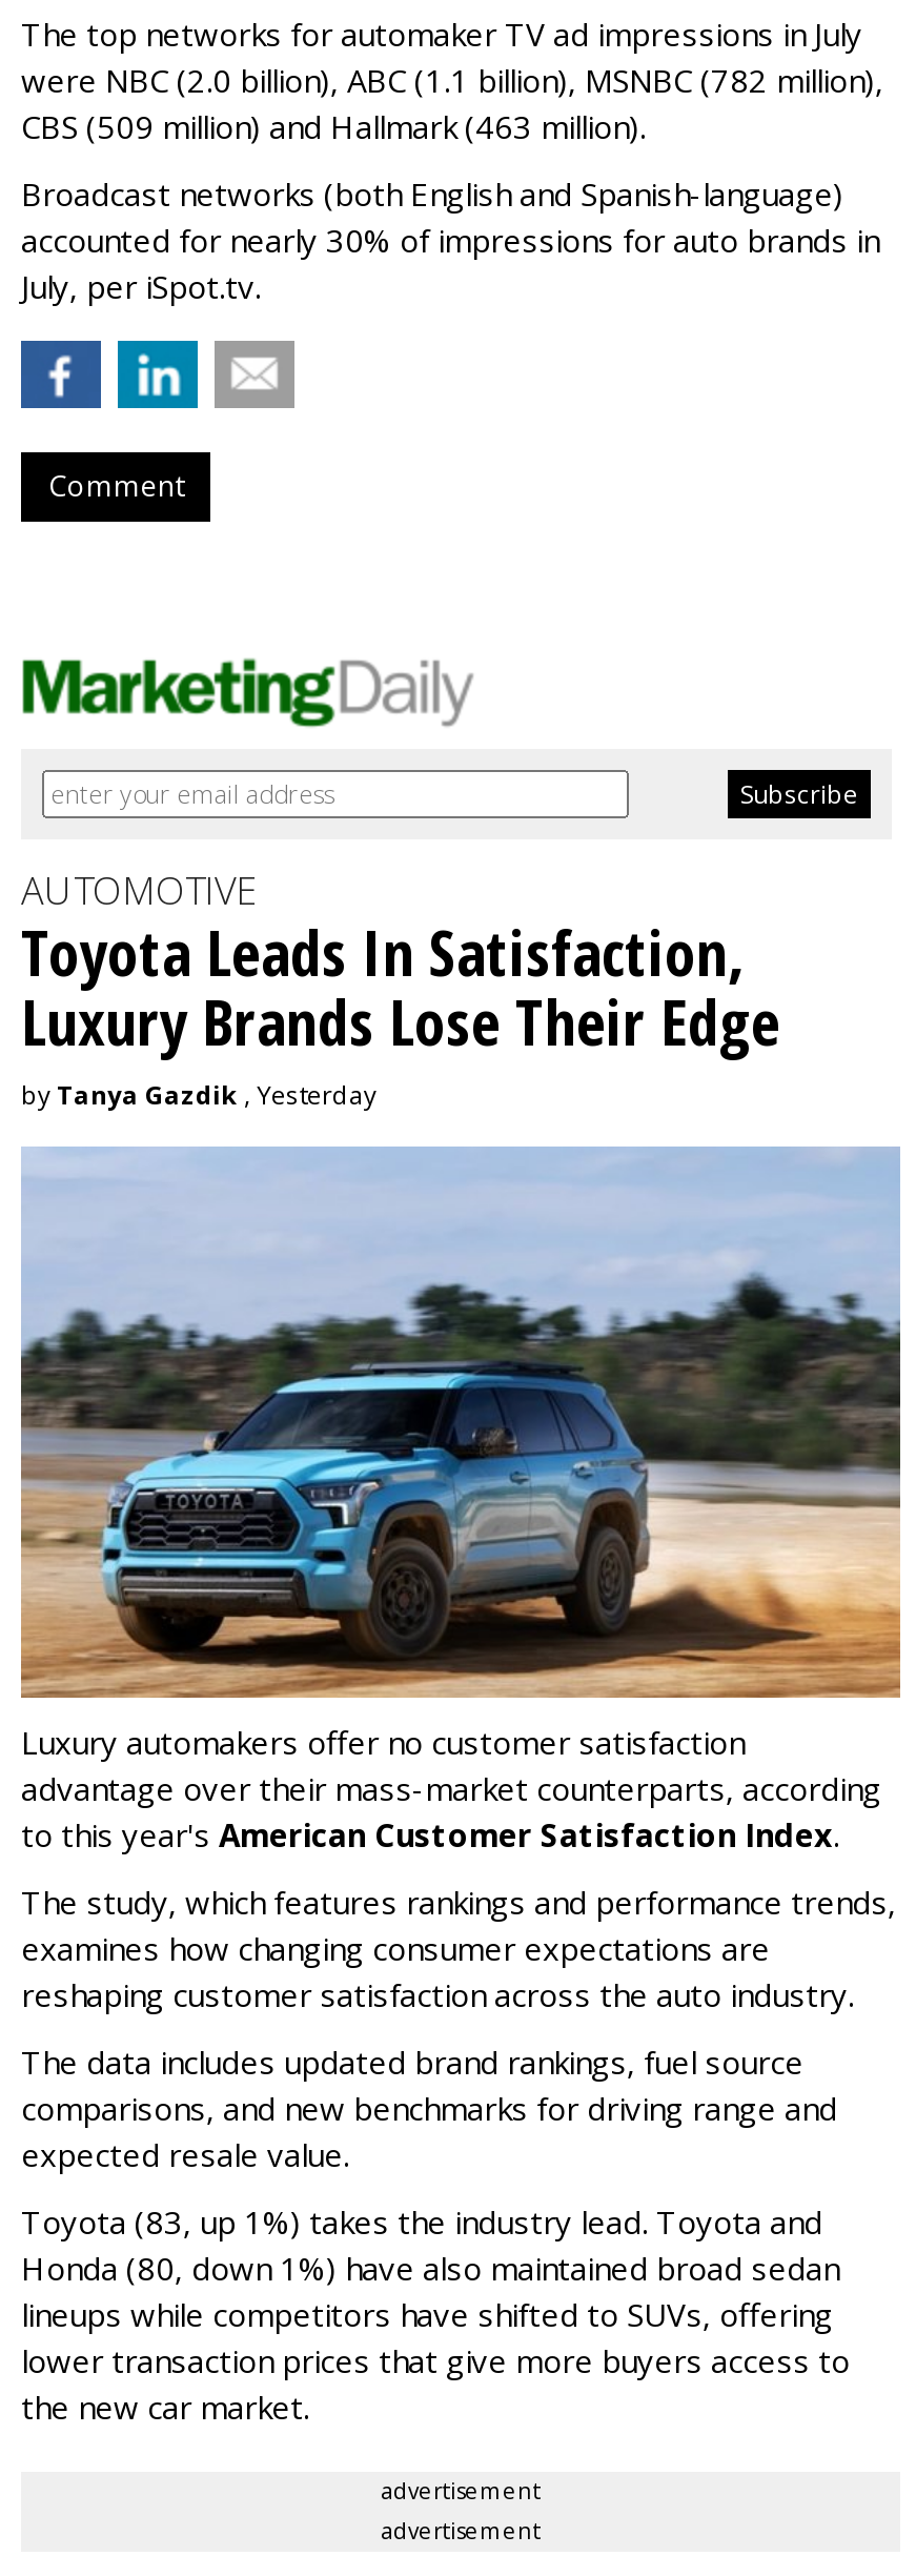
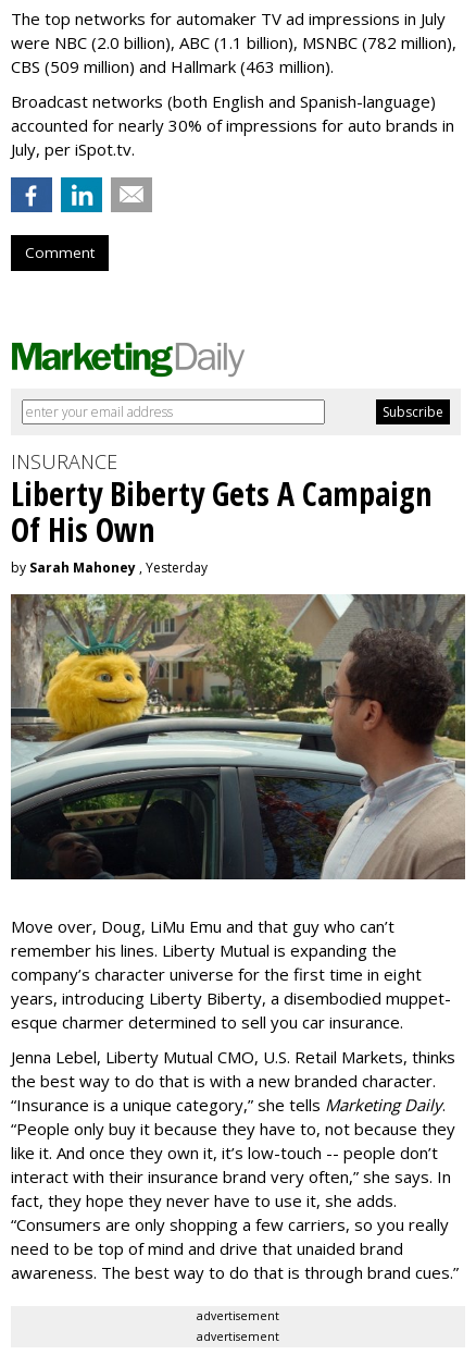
[21,865,780,1113] AUTOMOTIVE | Toyota Leads In Satisfaction, | Luxury Brands Lose Their Edge | by Tanya Gazdik, Yesterday -> [11,449,431,577] INSURANCE | Liberty Biberty Gets A Campaign | Of His Own | by Sarah Mahoney, Yesterday
[19,1147,900,2427] [image] | Luxury automakers offer no customer satisfaction | advantage over their mass-market counterparts, according | to this year's American Customer Satisfaction Index. | The study, which features rankings and performance trends, | examines how changing consumer expectations are | reshaping customer satisfaction across the auto industry. | The data includes updated brand rankings, fuel source | comparisons, and new benchmarks for driving range and | expected resale value. | Toyota (83, up 1%) takes the industry lead. Toyota and | Honda (80, down 1%) have also maintained broad sedan | lineups while competitors have shifted to SUVs, offering | lower transaction prices that give more buyers access to | the new car market. -> [10,593,466,1283] [image] | Move over, Doug, LiMu Emu and that guy who can’t | remember his lines. Liberty Mutual is expanding the | company’s character universe for the first time in eight | years, introducing Liberty Biberty, a disembodied muppet- | esque charmer determined to sell you car insurance. | Jenna Lebel, Liberty Mutual CMO, U.S. Retail Markets, thinks | the best way to do that is with a new branded character. | “Insurance is a unique category,” she tells Marketing Daily. | “People only buy it because they have to, not because they | like it. And once they own it, it’s low-touch -- people don’t | interact with their insurance brand very often,” she says. In | fact, they hope they never have to use it, she adds. | “Consumers are only shopping a few carriers, so you really | need to be top of mind and drive that unaided brand | awareness. The best way to do that is through brand cues.”

